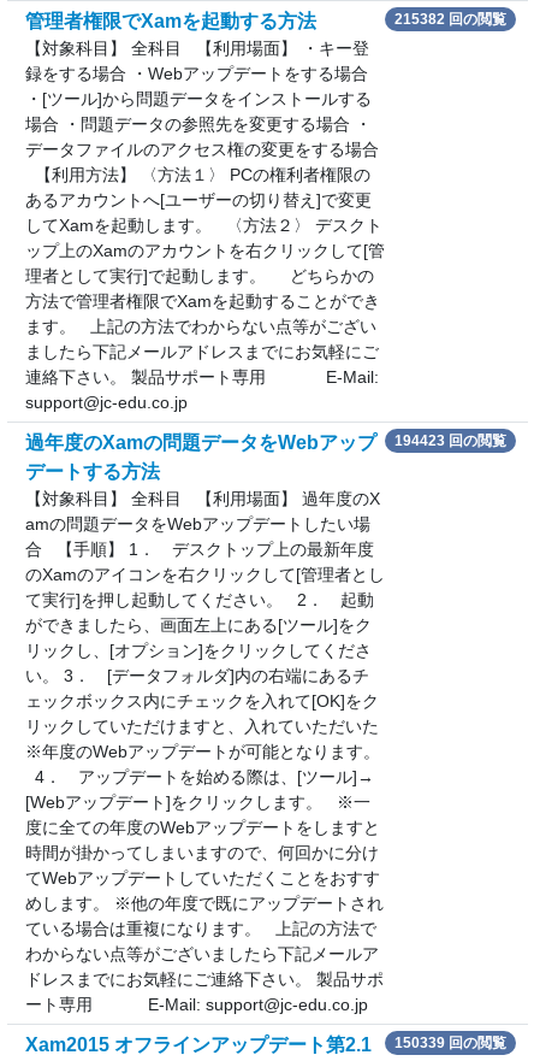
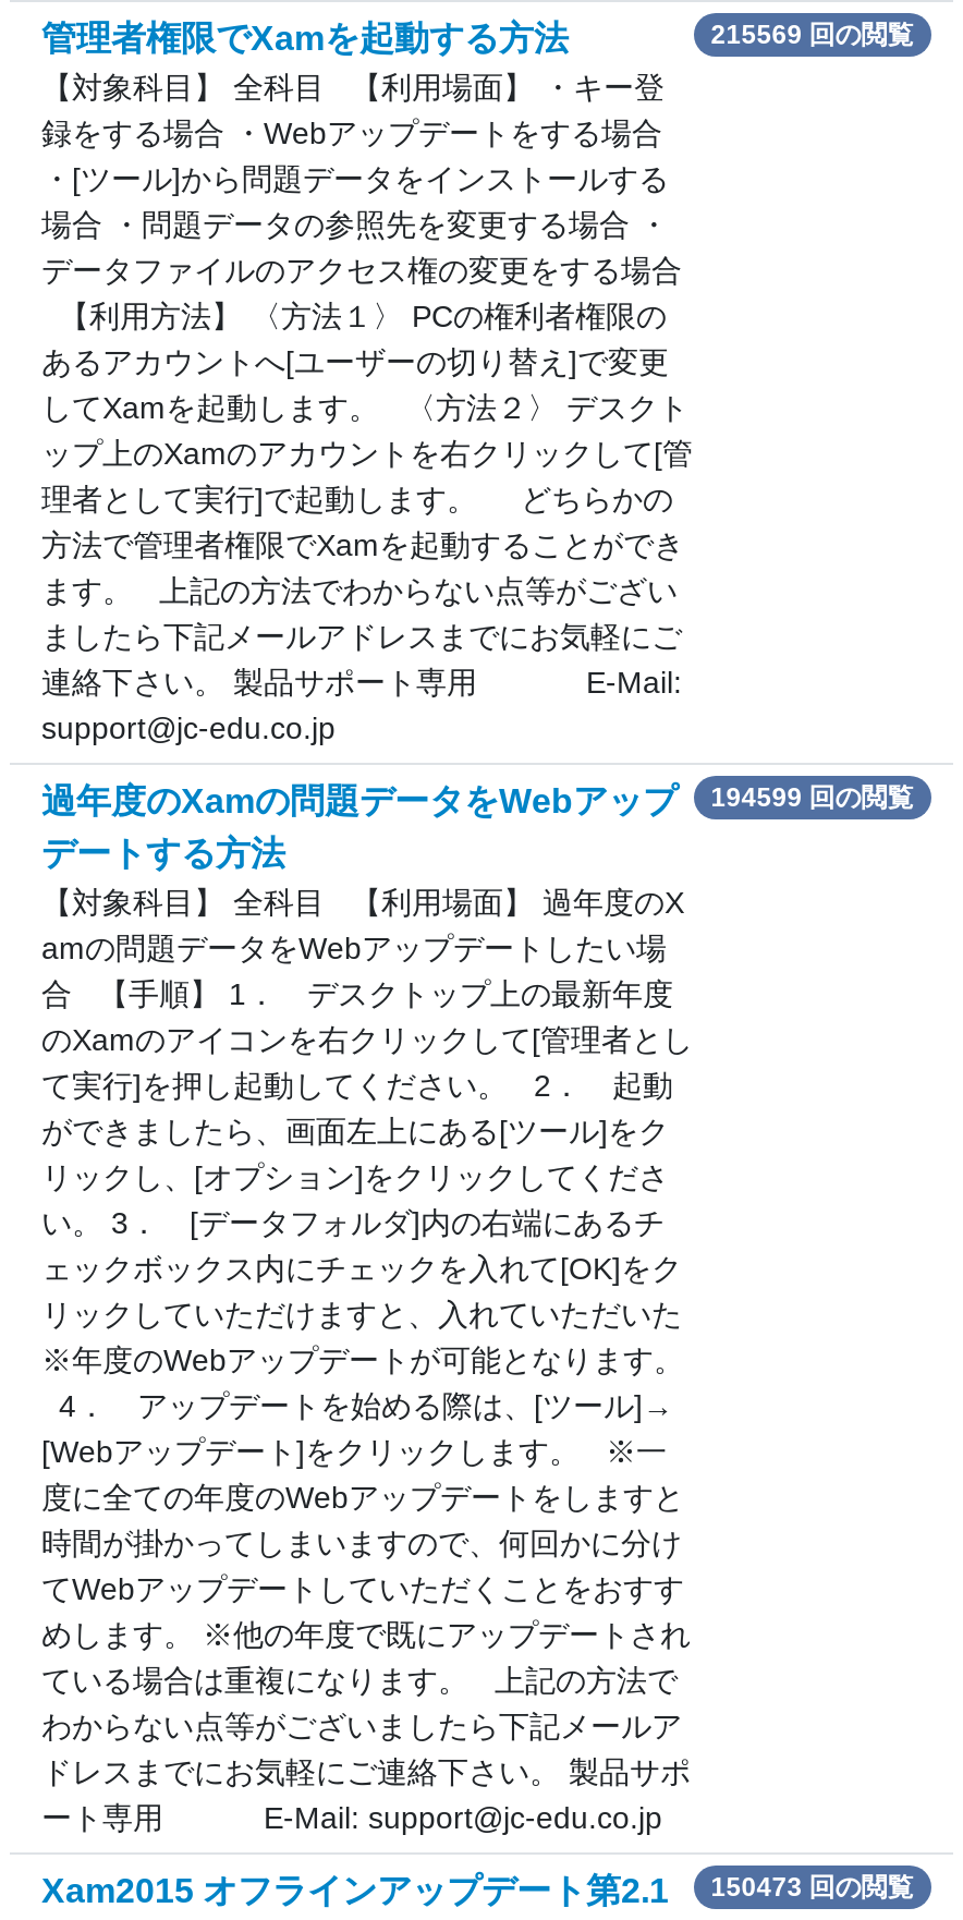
[394,11,506,28] 215382 回の閲覧 -> [711,20,913,51] 215569 回の閲覧
[25,432,506,453] 過年度のXamの問題データをWebアップ 194423 回の閲覧 -> [41,782,913,819] 過年度のXamの問題データをWebアップ 194599 回の閲覧
[25,1035,506,1055] Xam2015 オフラインアップデート第2.1 150339 回の閲覧 -> [41,1872,913,1909] Xam2015 オフラインアップデート第2.1 150473 回の閲覧

